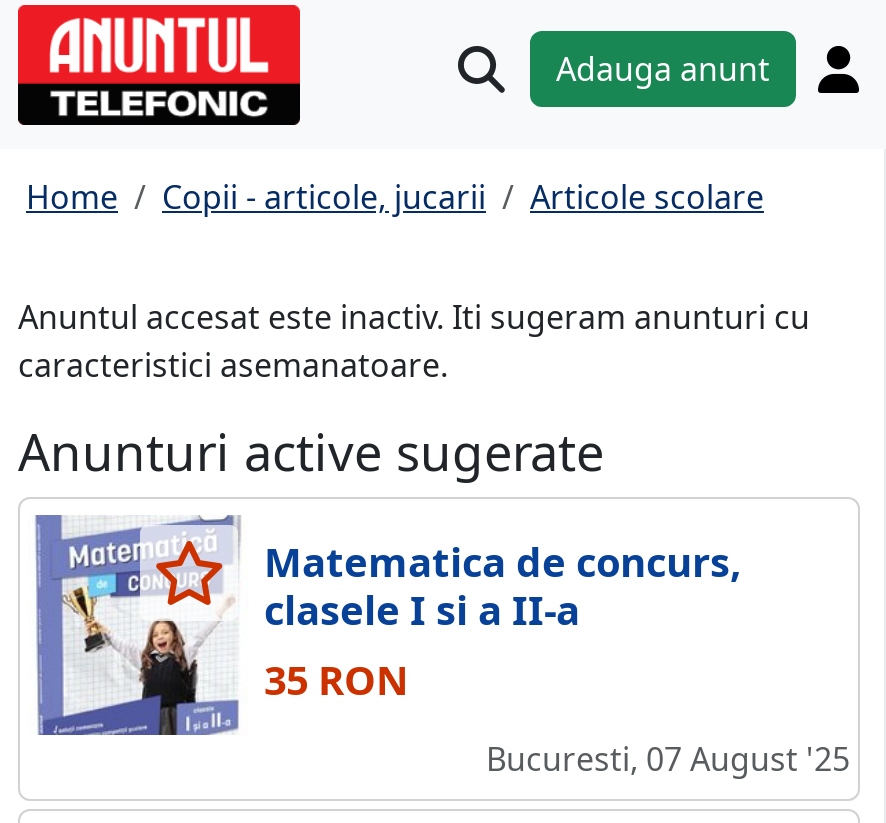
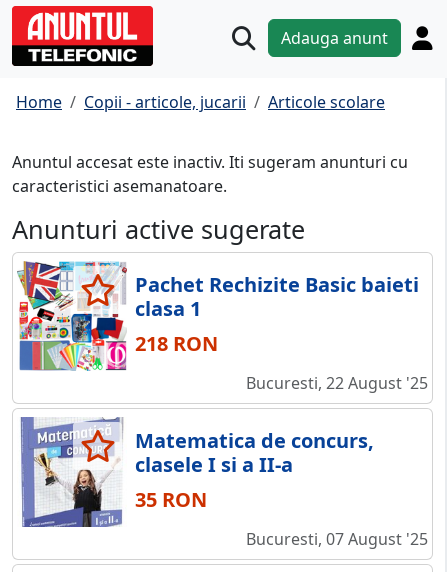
none -> [17,261,428,394] [image] | Pachet Rechizite Basic baieti | clasa 1 | 218 RON | Bucuresti, 22 August '25

